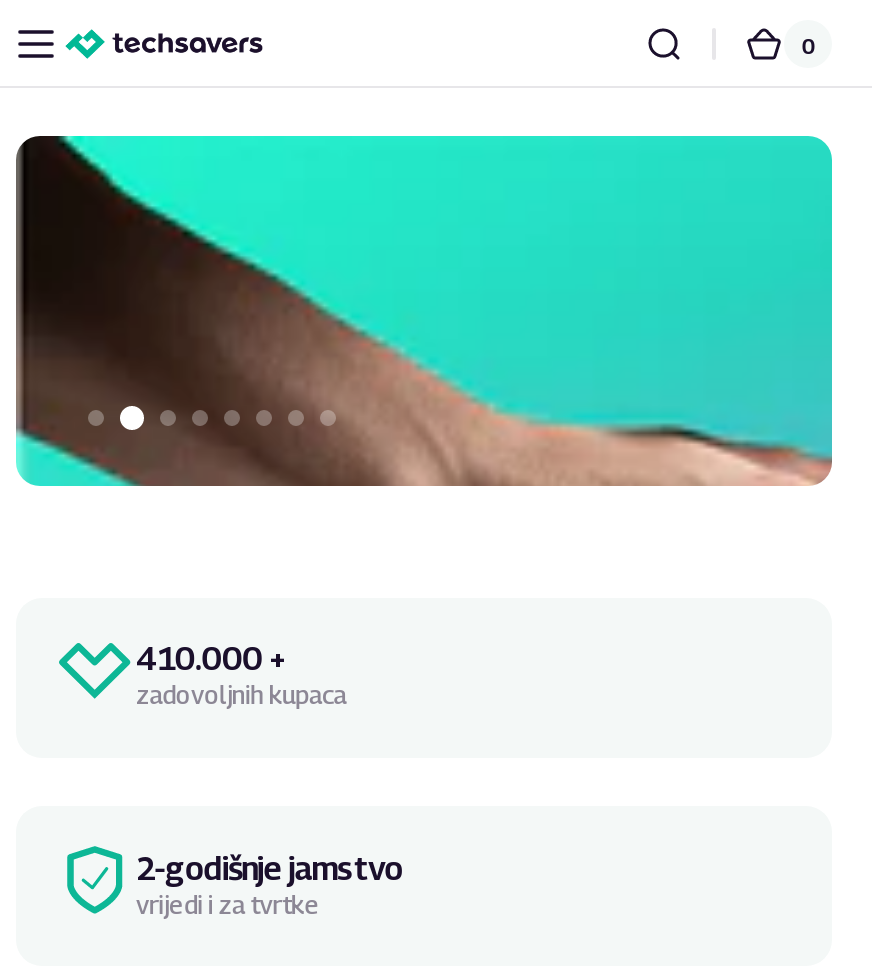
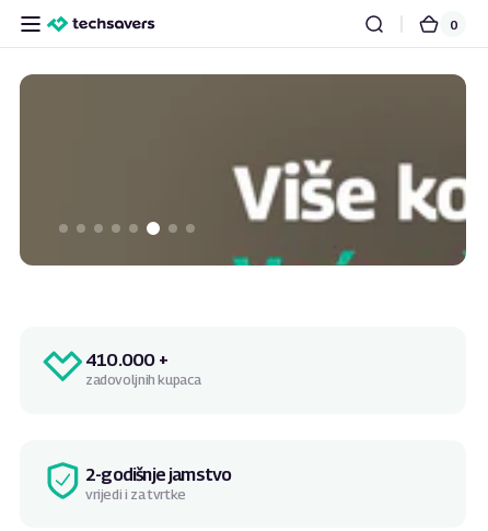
[14,134,834,488] [image] -> [19,73,467,267] [image]

